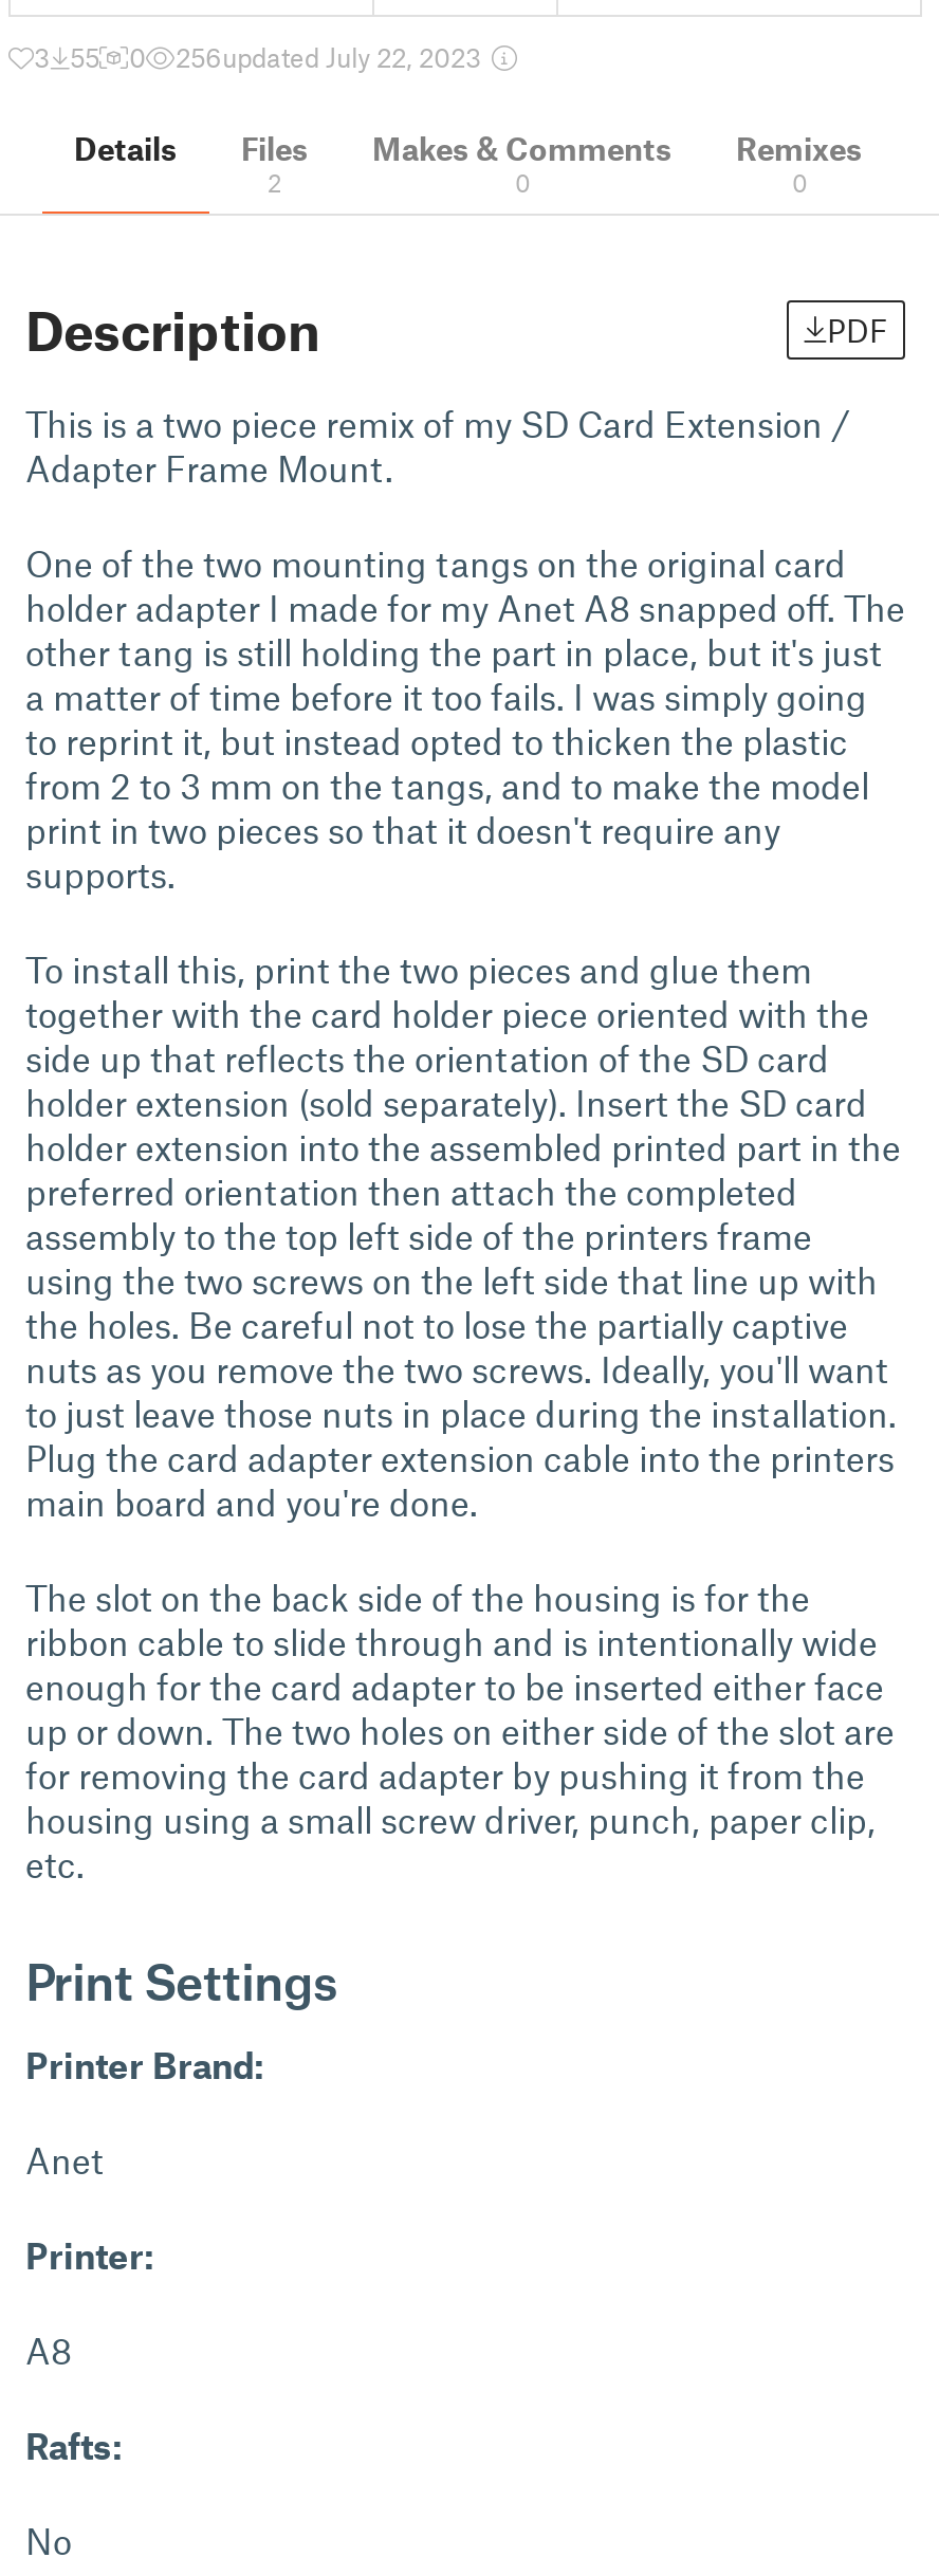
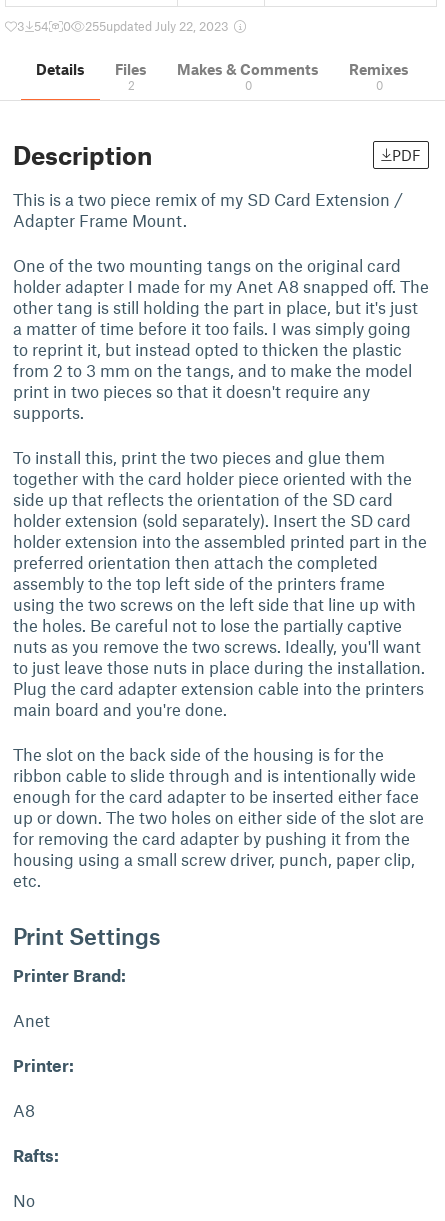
[34,40,99,74] 3 55 -> [17,18,49,34] 3 54
[176,40,489,74] 256updated July 22, 2023 -> [85,18,232,34] 255updated July 22, 2023

